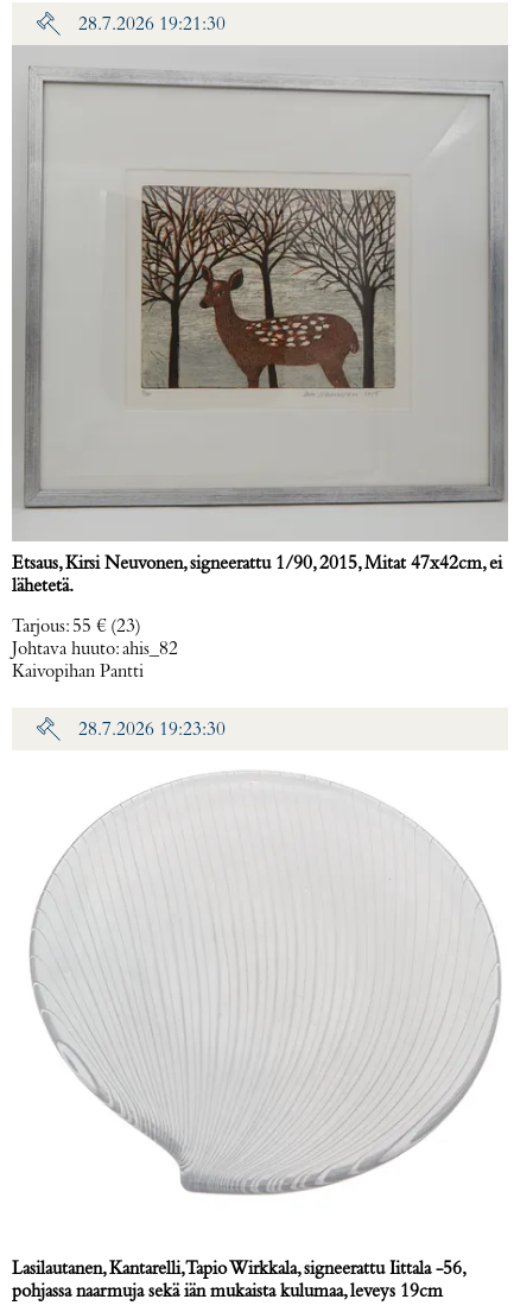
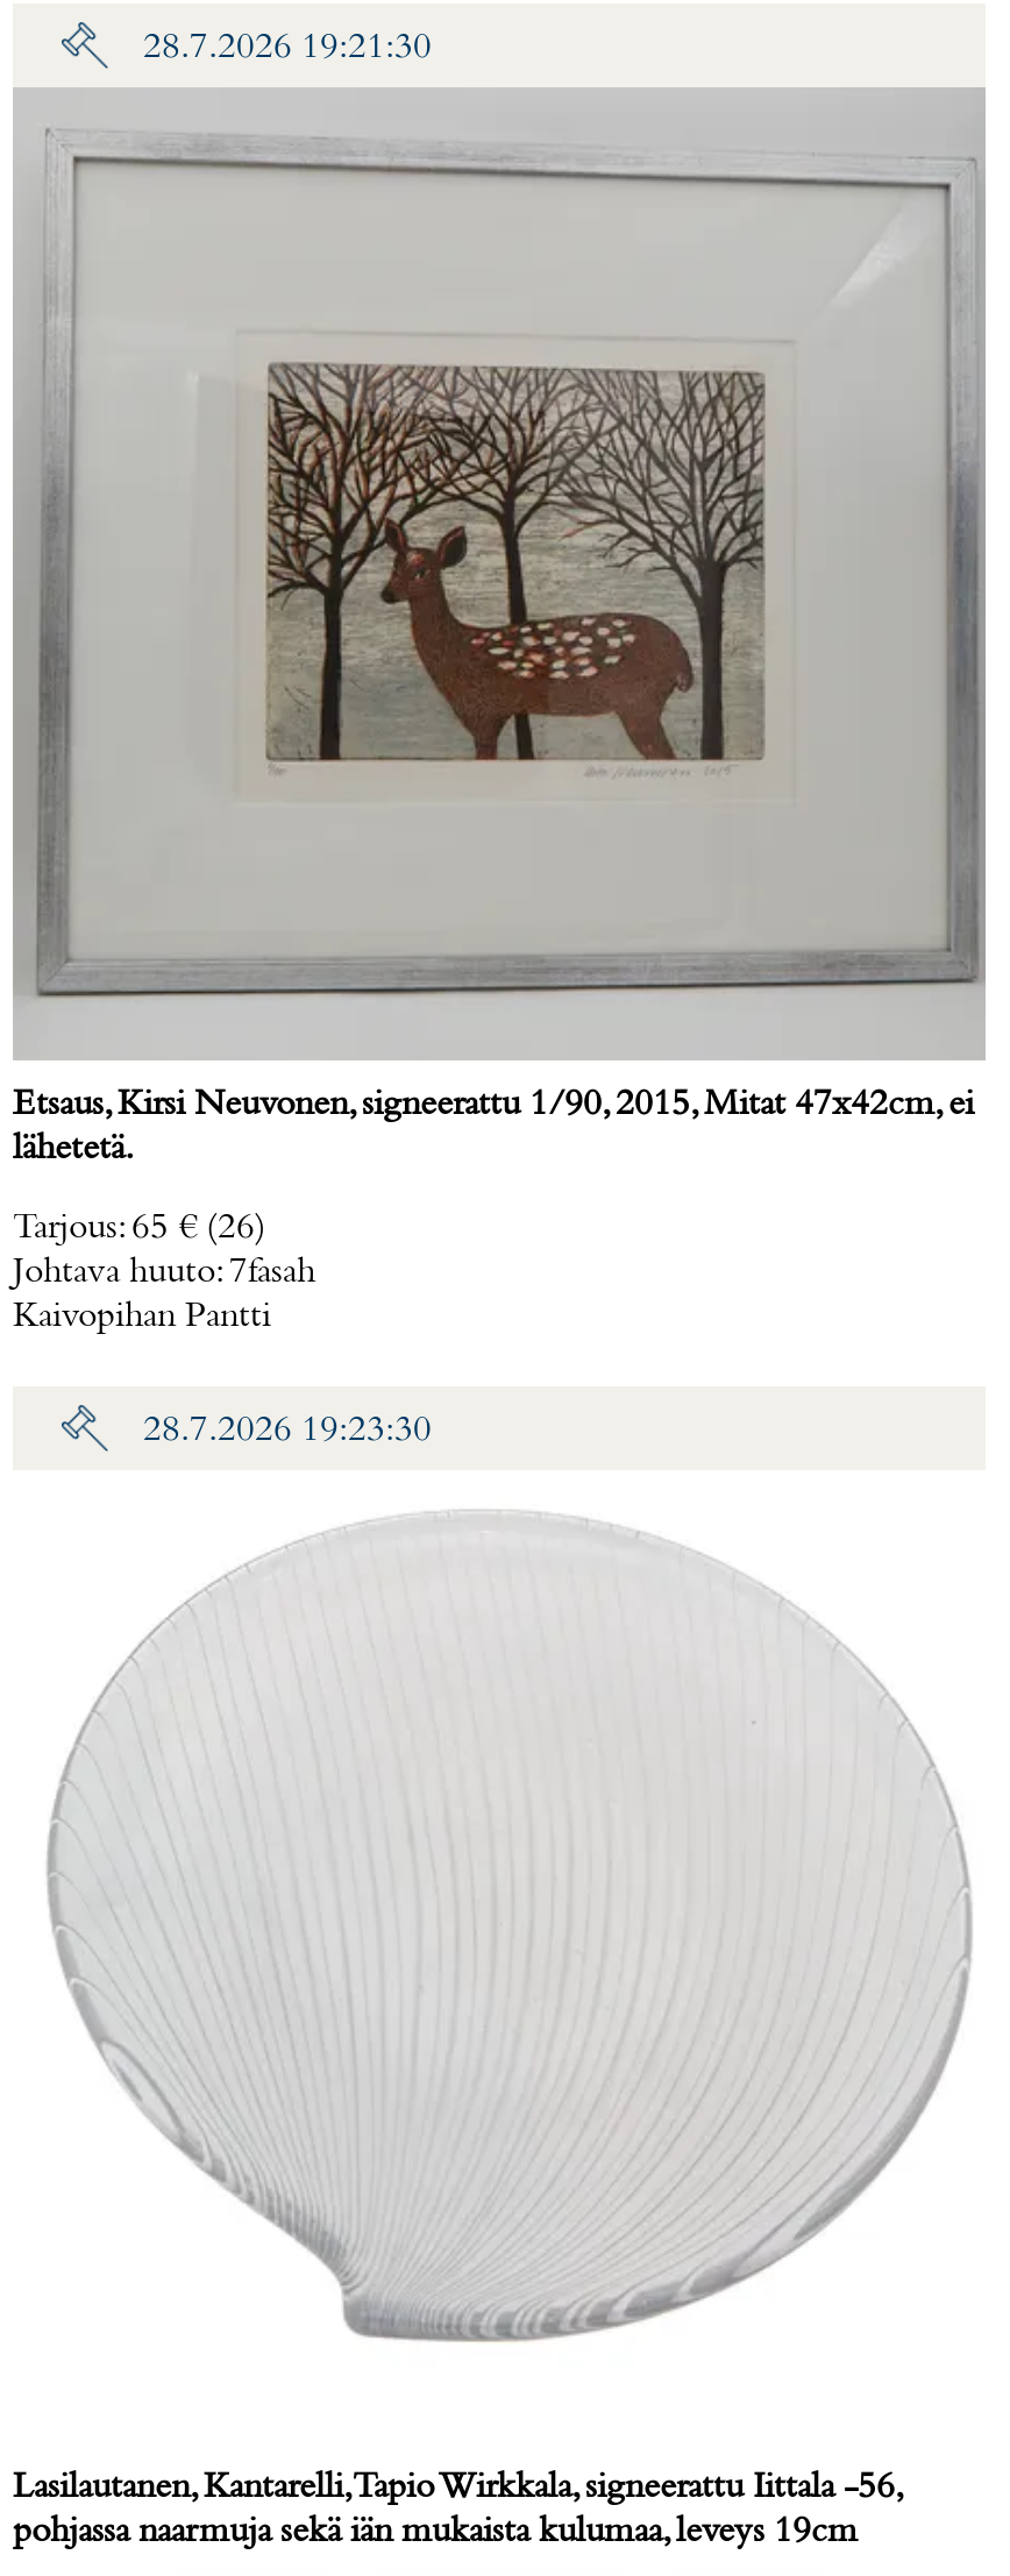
[12,617,141,636] Tarjous: 55 € (23) -> [13,1209,266,1247] Tarjous: 65 € (26)
[12,640,178,659] Johtava huuto: ahis_82 -> [13,1254,315,1291] Johtava huuto: 7fasah

